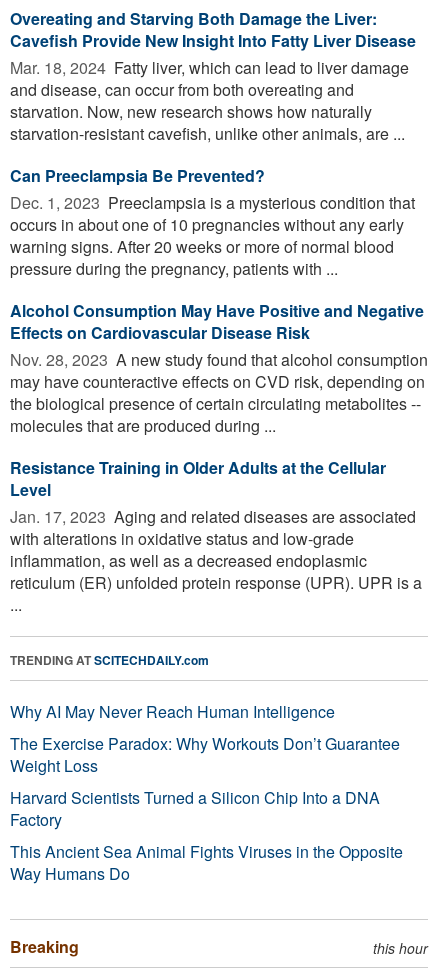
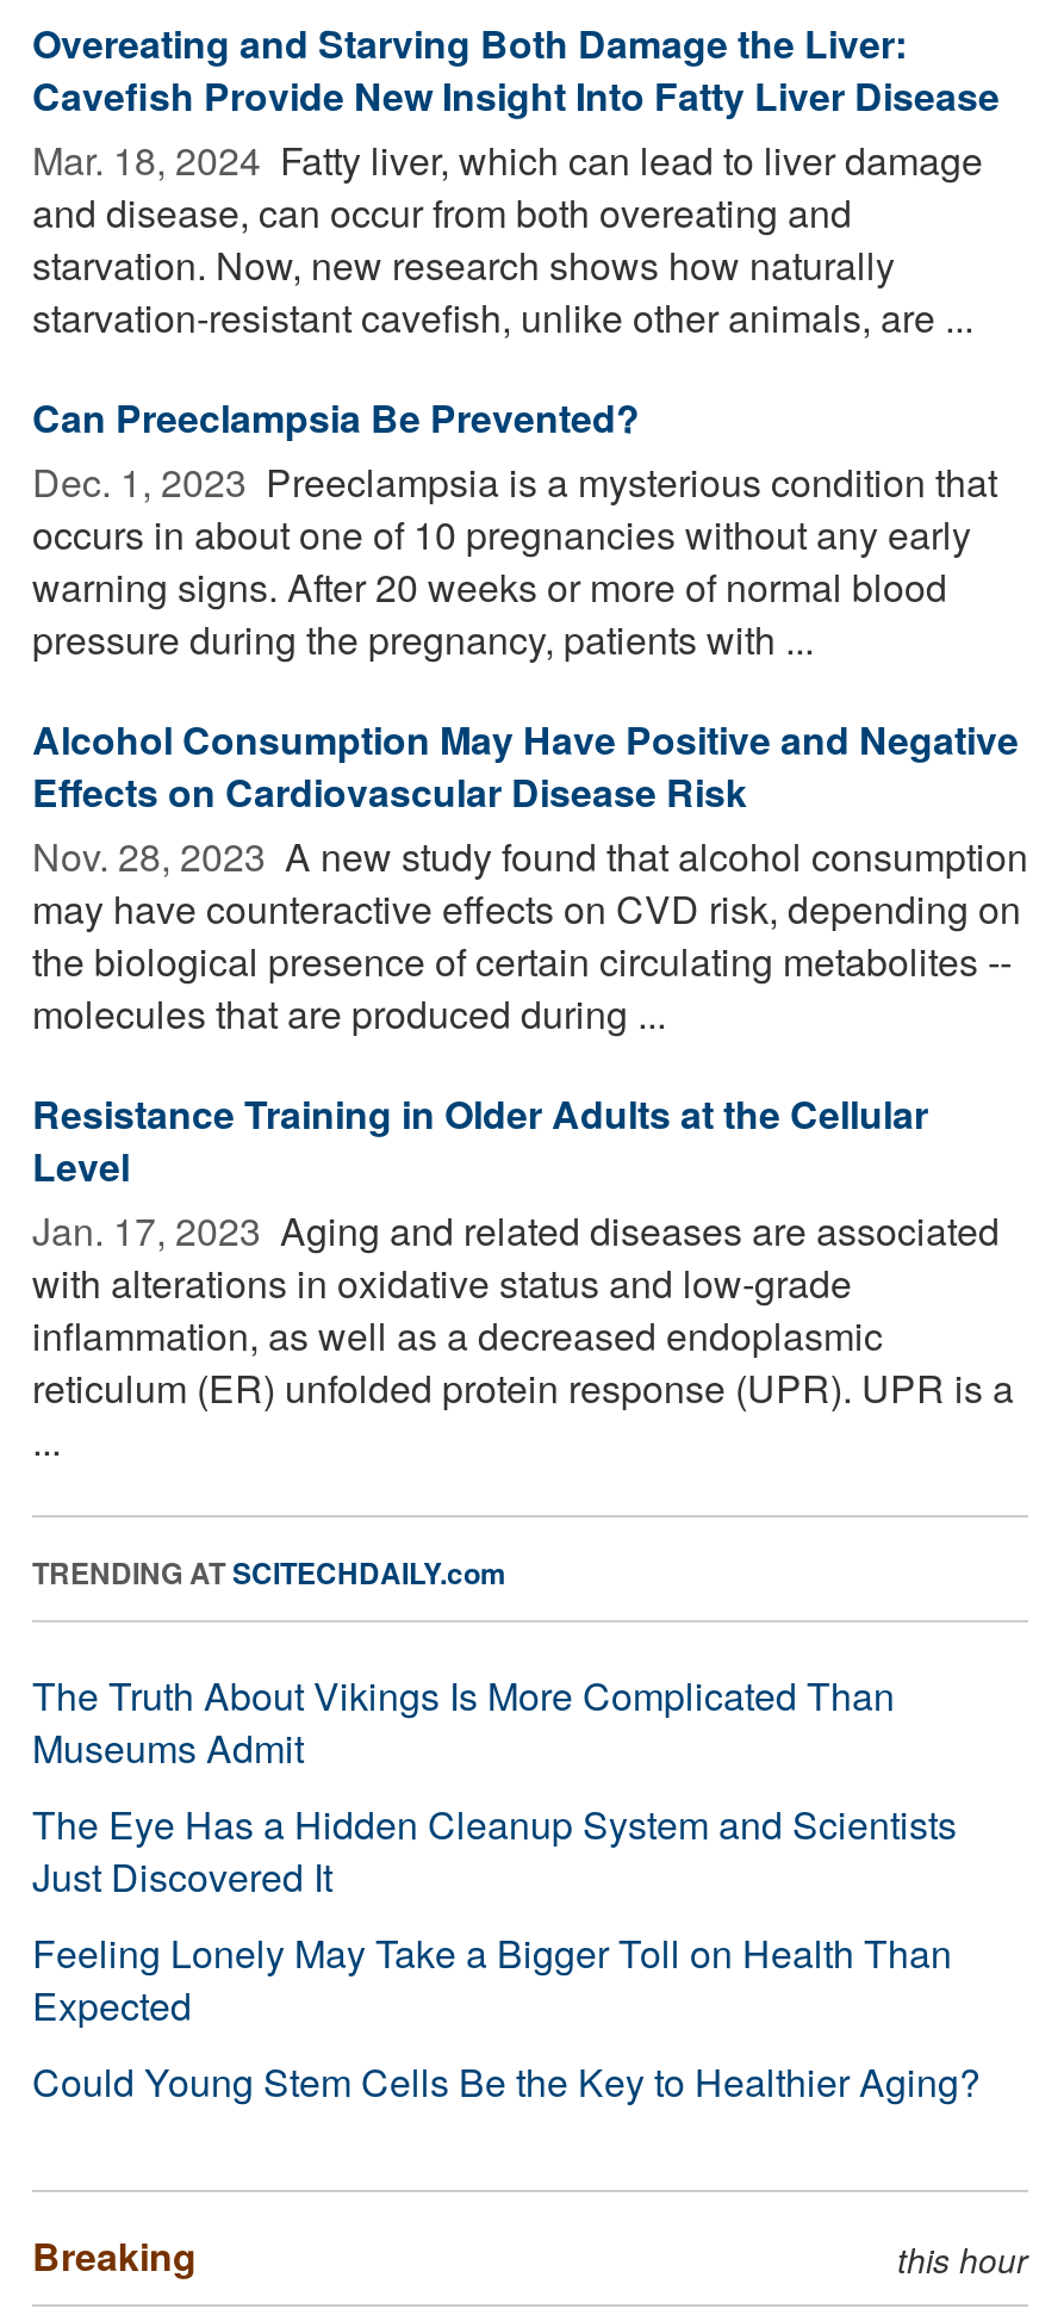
[10,700,403,885] Why AI May Never Reach Human Intelligence | The Exercise Paradox: Why Workouts Don’t Guarantee | Weight Loss | Harvard Scientists Turned a Silicon Chip Into a DNA | Factory | This Ancient Sea Animal Fights Viruses in the Opposite | Way Humans Do -> [32,1667,981,2108] The Truth About Vikings Is More Complicated Than | Museums Admit | The Eye Has a Hidden Cleanup System and Scientists | Just Discovered It | Feeling Lonely May Take a Bigger Toll on Health Than | Expected | Could Young Stem Cells Be the Key to Healthier Aging?

